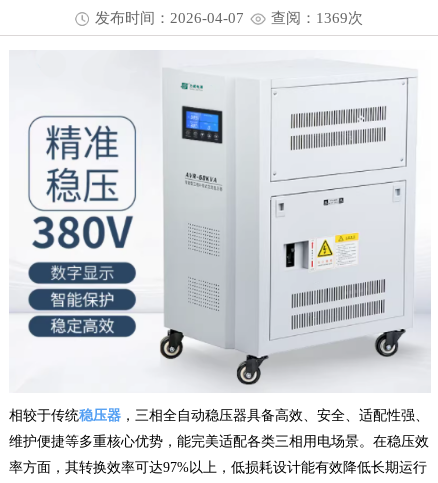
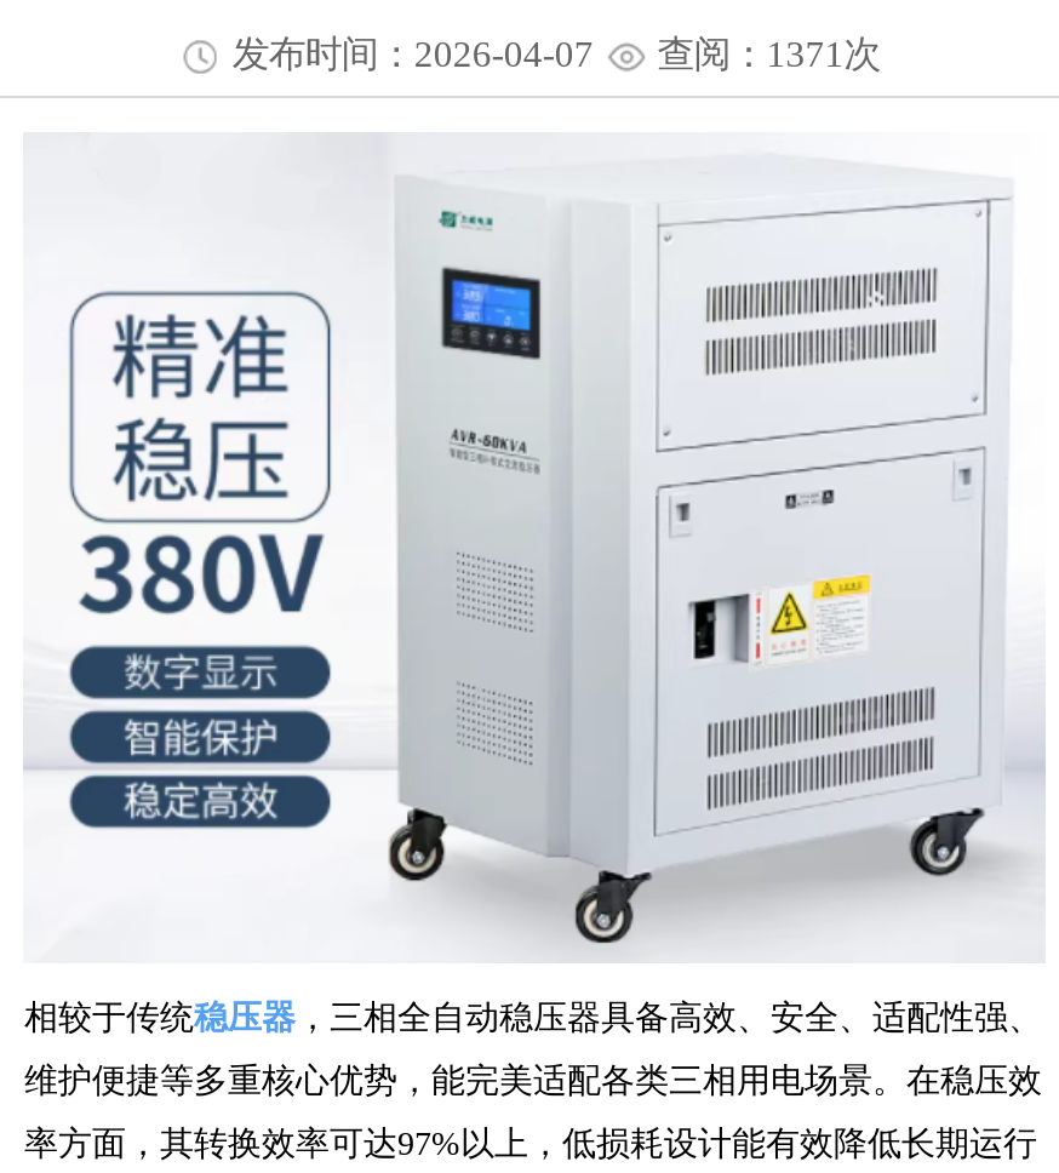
[95,9,363,26] 发布时间：2026-04-07 查阅：1369次 -> [232,33,880,74] 发布时间：2026-04-07 查阅：1371次

